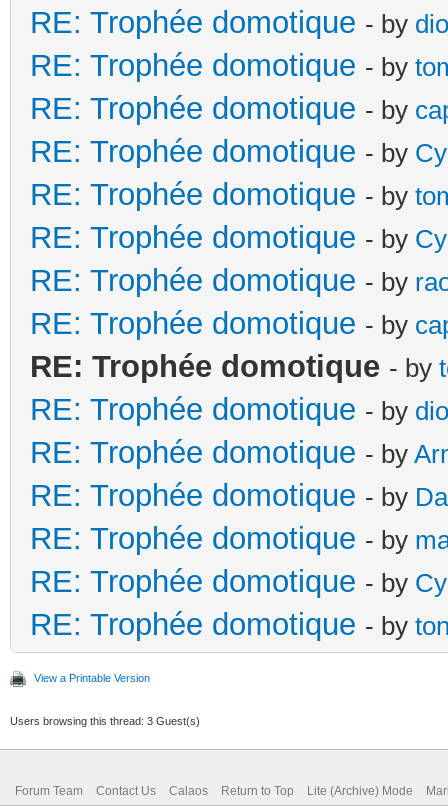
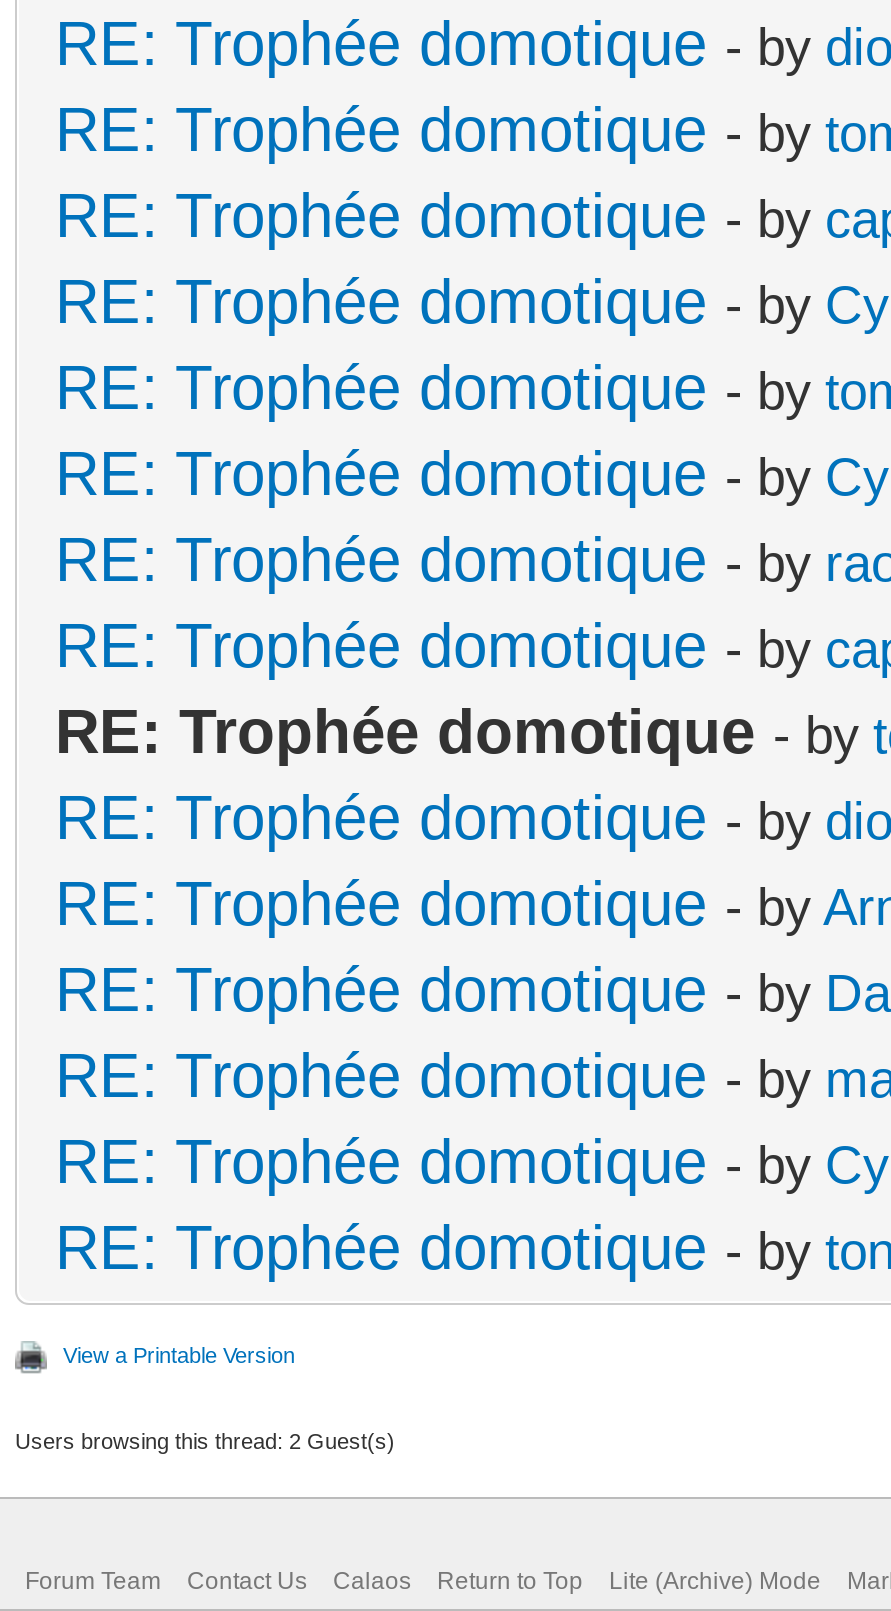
[10,715,200,727] Users browsing this thread: 3 Guest(s) -> [15,1429,395,1453] Users browsing this thread: 2 Guest(s)

